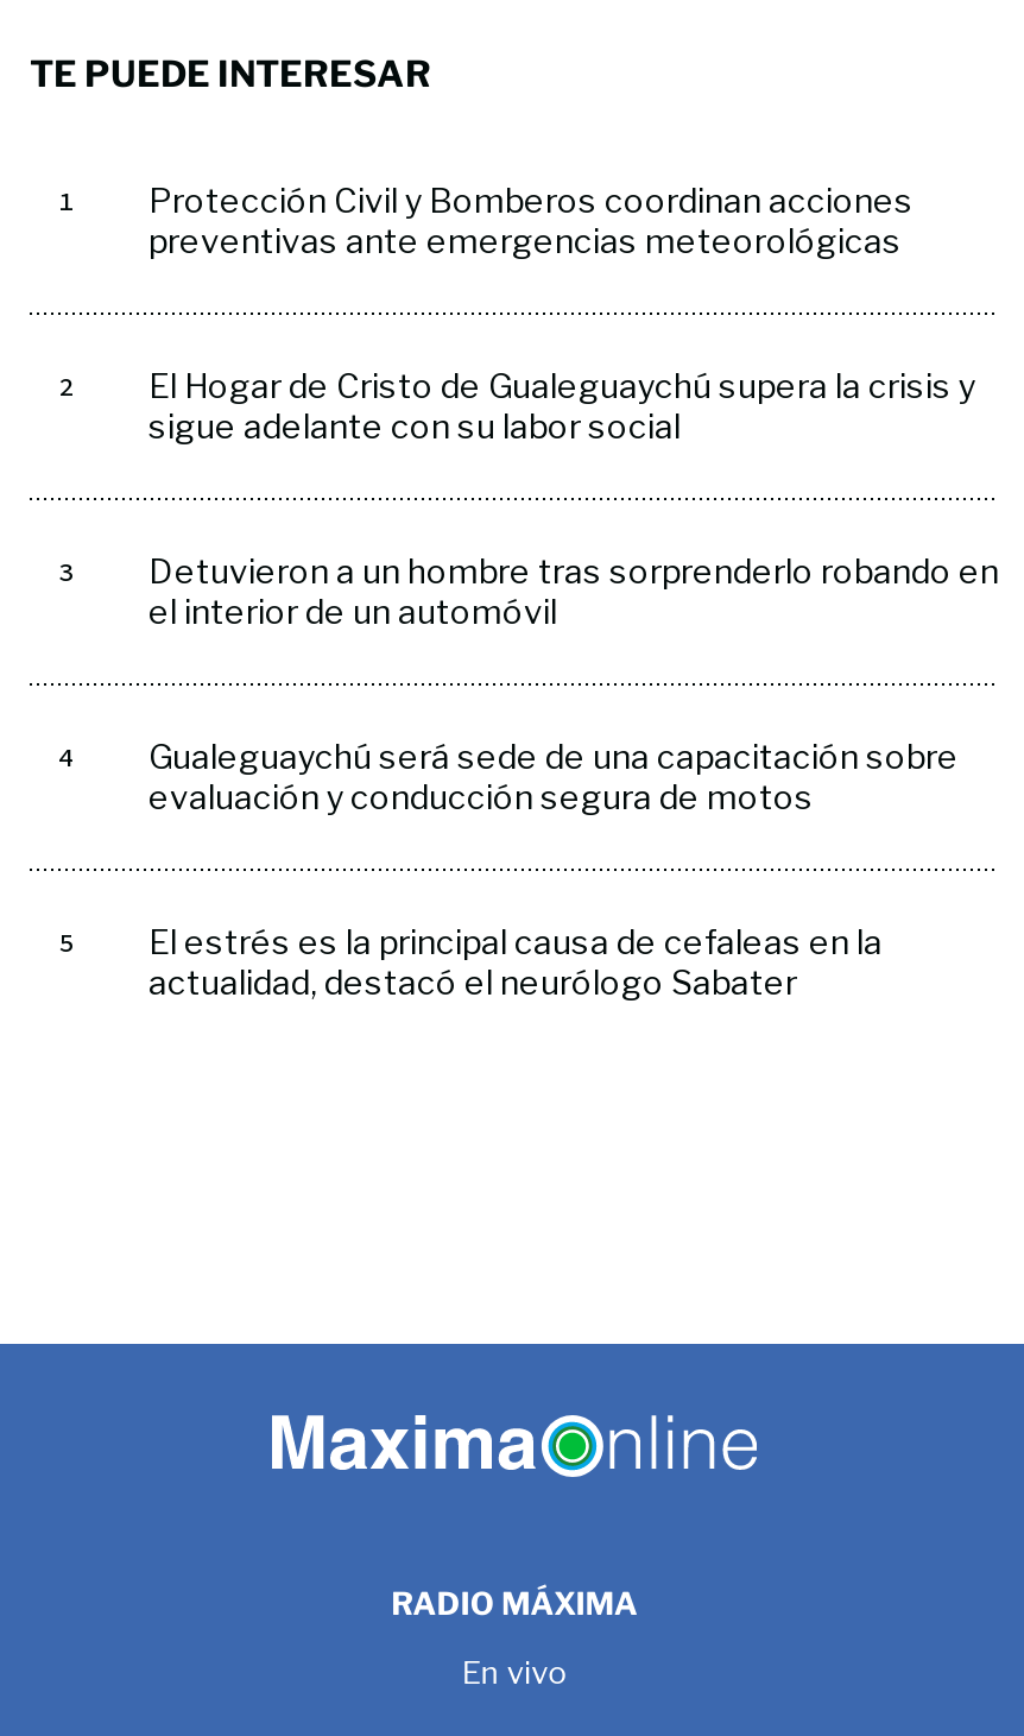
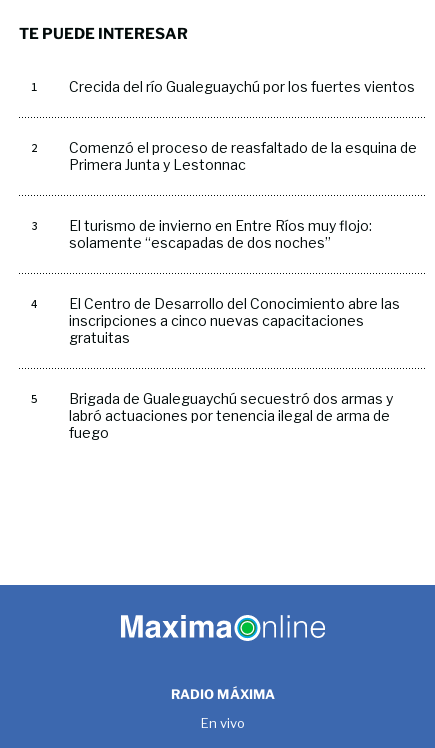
[148,179,914,260] Protección Civil y Bomberos coordinan acciones | preventivas ante emergencias meteorológicas -> [69,78,415,95] Crecida del río Gualeguaychú por los fuertes vientos
[148,364,975,445] El Hogar de Cristo de Gualeguaychú supera la crisis y | sigue adelante con su labor social -> [69,139,417,173] Comenzó el proceso de reasfaltado de la esquina de | Primera Junta y Lestonnac
[148,549,999,630] Detuvieron a un hombre tras sorprenderlo robando en | el interior de un automóvil -> [69,217,372,251] El turismo de invierno en Entre Ríos muy flojo: | solamente “escapadas de dos noches”
[148,735,959,816] Gualeguaychú será sede de una capacitación sobre | evaluación y conducción segura de motos -> [69,295,400,346] El Centro de Desarrollo del Conocimiento abre las | inscripciones a cinco nuevas capacitaciones | gratuitas
[148,920,883,1001] El estrés es la principal causa de cefaleas en la | actualidad, destacó el neurólogo Sabater -> [69,390,393,441] Brigada de Gualeguaychú secuestró dos armas y | labró actuaciones por tenencia ilegal de arma de | fuego

